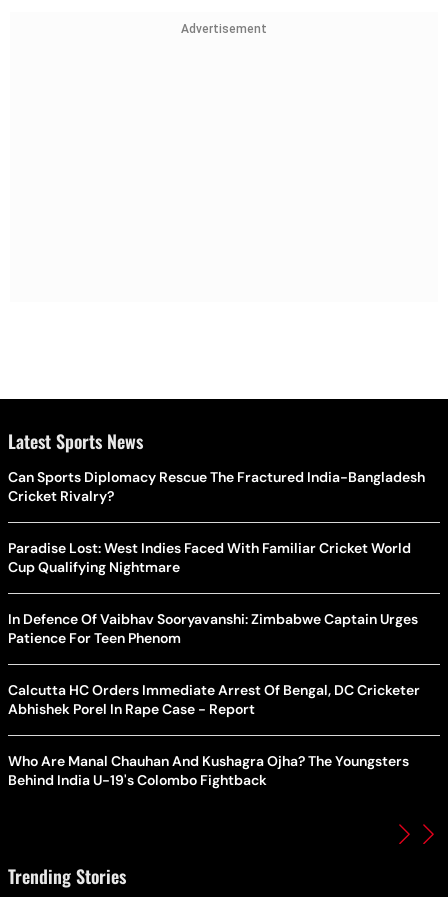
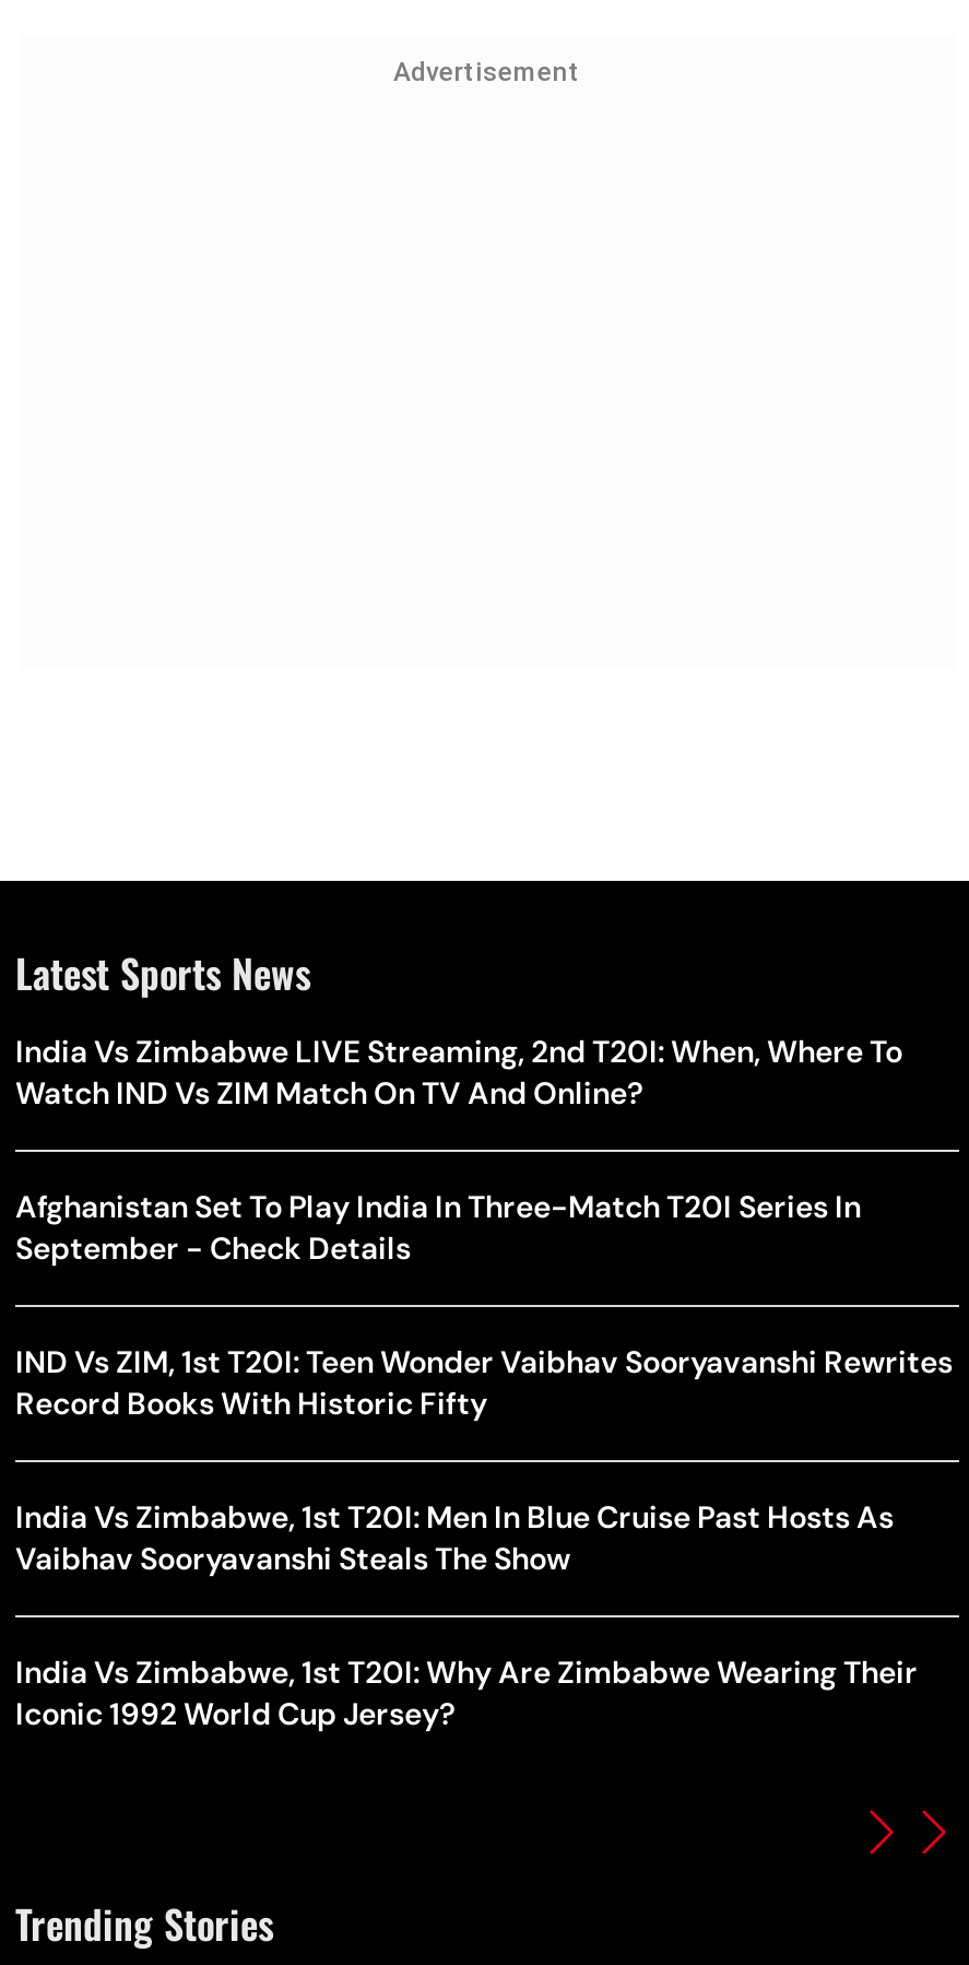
[8,468,425,505] Can Sports Diplomacy Rescue The Fractured India-Bangladesh | Cricket Rivalry? -> [15,1032,902,1113] India Vs Zimbabwe LIVE Streaming, 2nd T20I: When, Where To | Watch IND Vs ZIM Match On TV And Online?
[8,539,411,576] Paradise Lost: West Indies Faced With Familiar Cricket World | Cup Qualifying Nightmare -> [15,1187,861,1268] Afghanistan Set To Play India In Three-Match T20I Series In | September - Check Details
[8,610,418,647] In Defence Of Vaibhav Sooryavanshi: Zimbabwe Captain Urges | Patience For Teen Phenom -> [15,1342,953,1423] IND Vs ZIM, 1st T20I: Teen Wonder Vaibhav Sooryavanshi Rewrites | Record Books With Historic Fifty
[8,681,420,718] Calcutta HC Orders Immediate Arrest Of Bengal, DC Cricketer | Abhishek Porel In Rape Case - Report -> [15,1497,894,1578] India Vs Zimbabwe, 1st T20I: Men In Blue Cruise Past Hosts As | Vaibhav Sooryavanshi Steals The Show
[8,752,409,789] Who Are Manal Chauhan And Kushagra Ojha? The Youngsters | Behind India U-19's Colombo Fightback -> [15,1653,918,1734] India Vs Zimbabwe, 1st T20I: Why Are Zimbabwe Wearing Their | Iconic 1992 World Cup Jersey?

